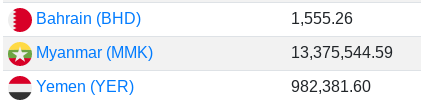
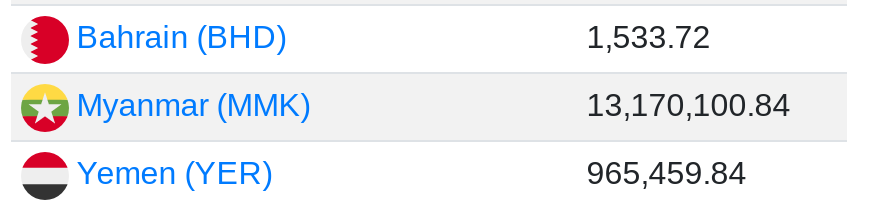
[291,10,353,27] 1,555.26 -> [587,20,711,54] 1,533.72
[291,44,393,61] 13,375,544.59 -> [587,88,791,122] 13,170,100.84
[291,78,371,95] 982,381.60 -> [587,156,747,190] 965,459.84

